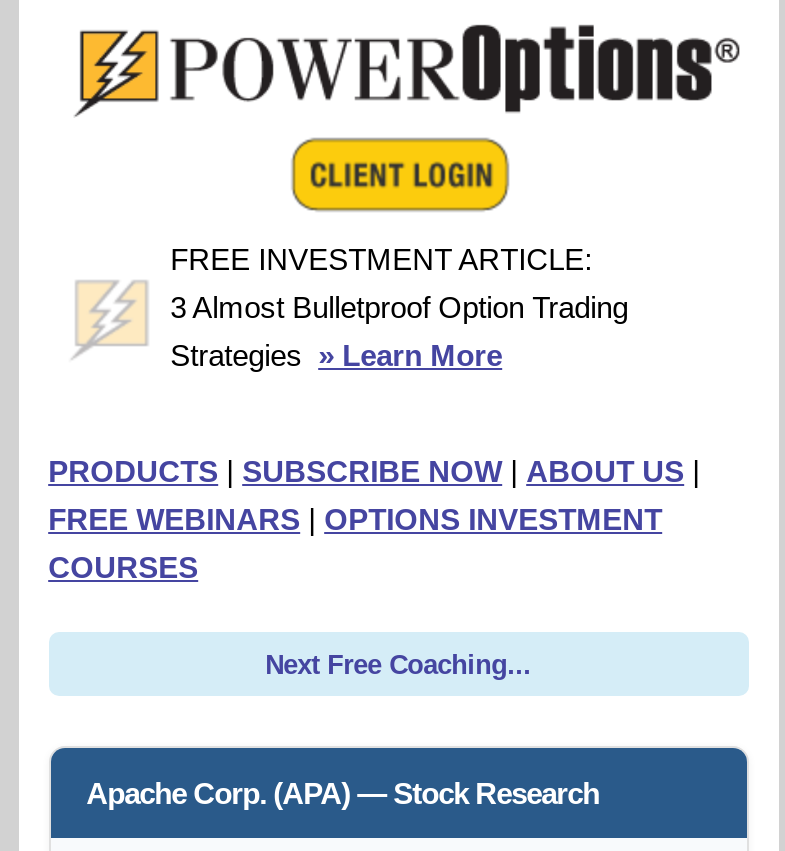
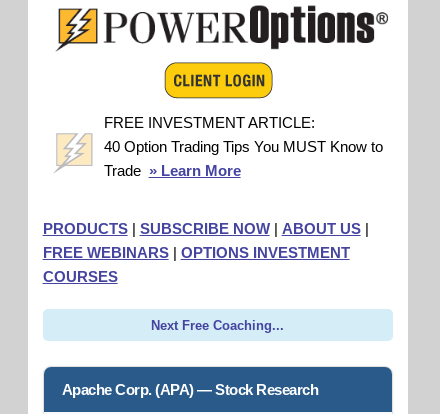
[170,291,628,373] 3 Almost Bulletproof Option Trading | Strategies» Learn More -> [104,138,383,179] 40 Option Trading Tips You MUST Know to | Trade» Learn More

